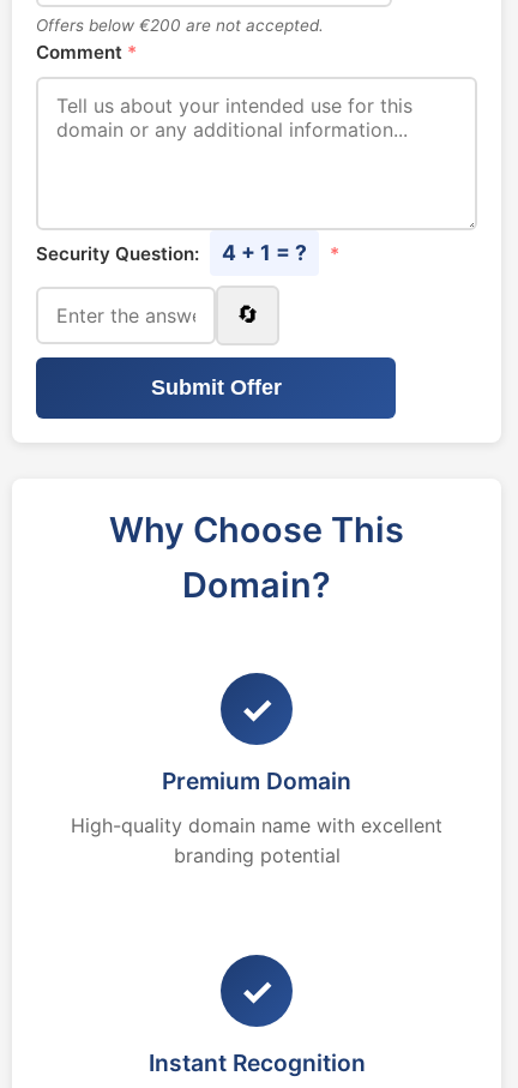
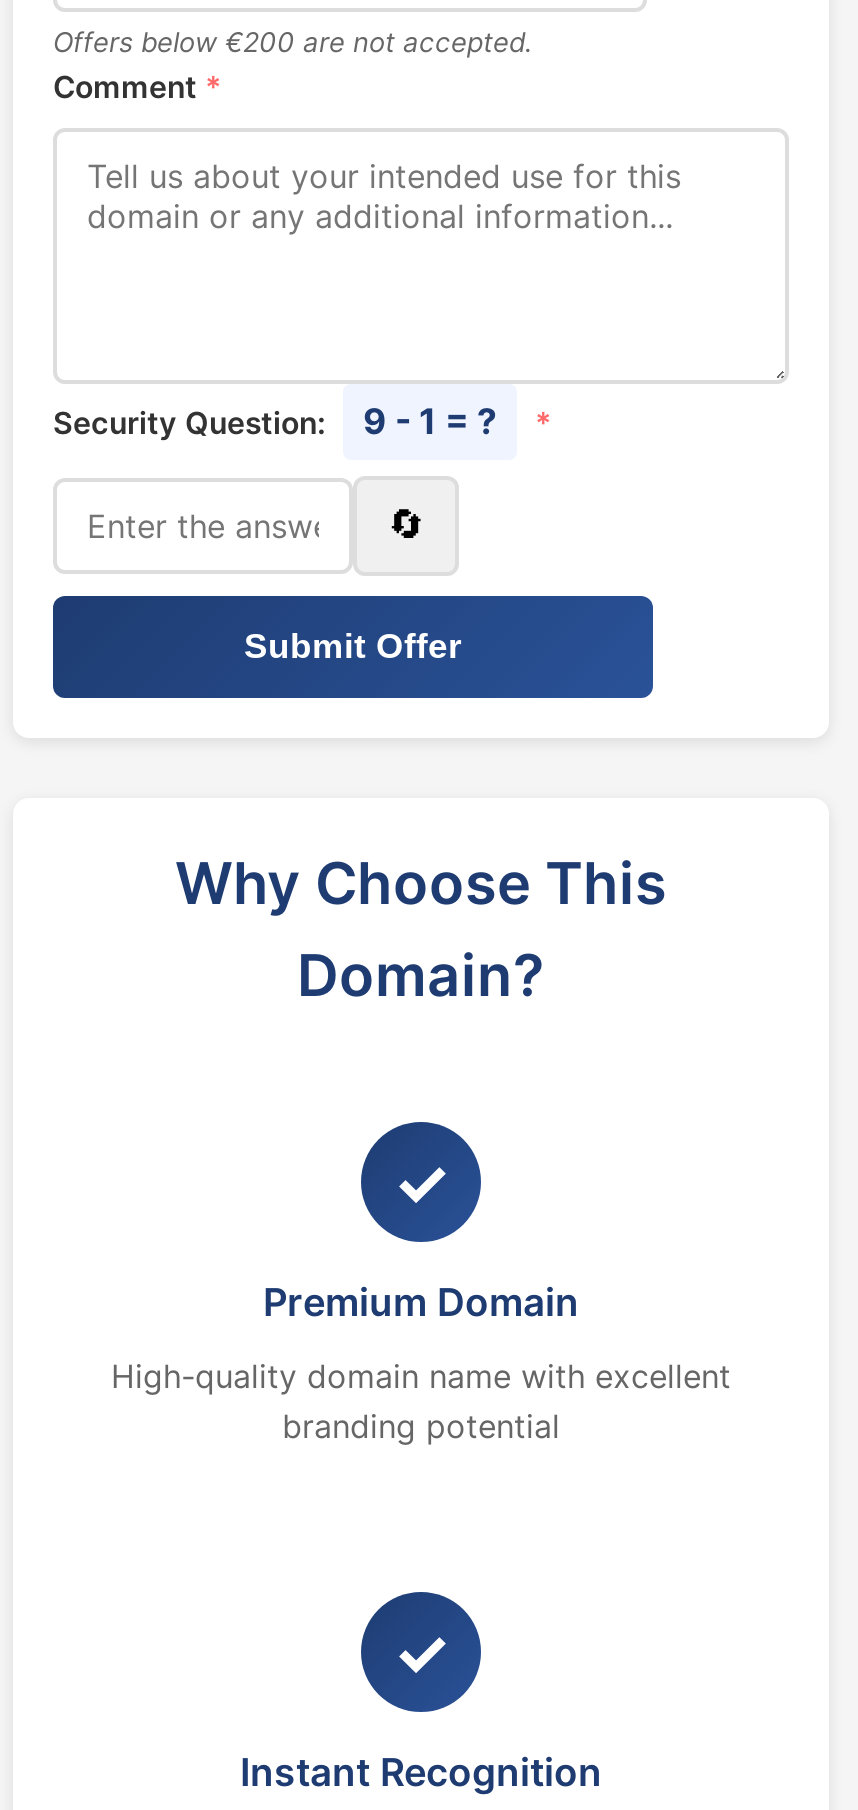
[222,240,307,265] 4 + 1 = ? -> [363,400,497,442] 9 - 1 = ?

